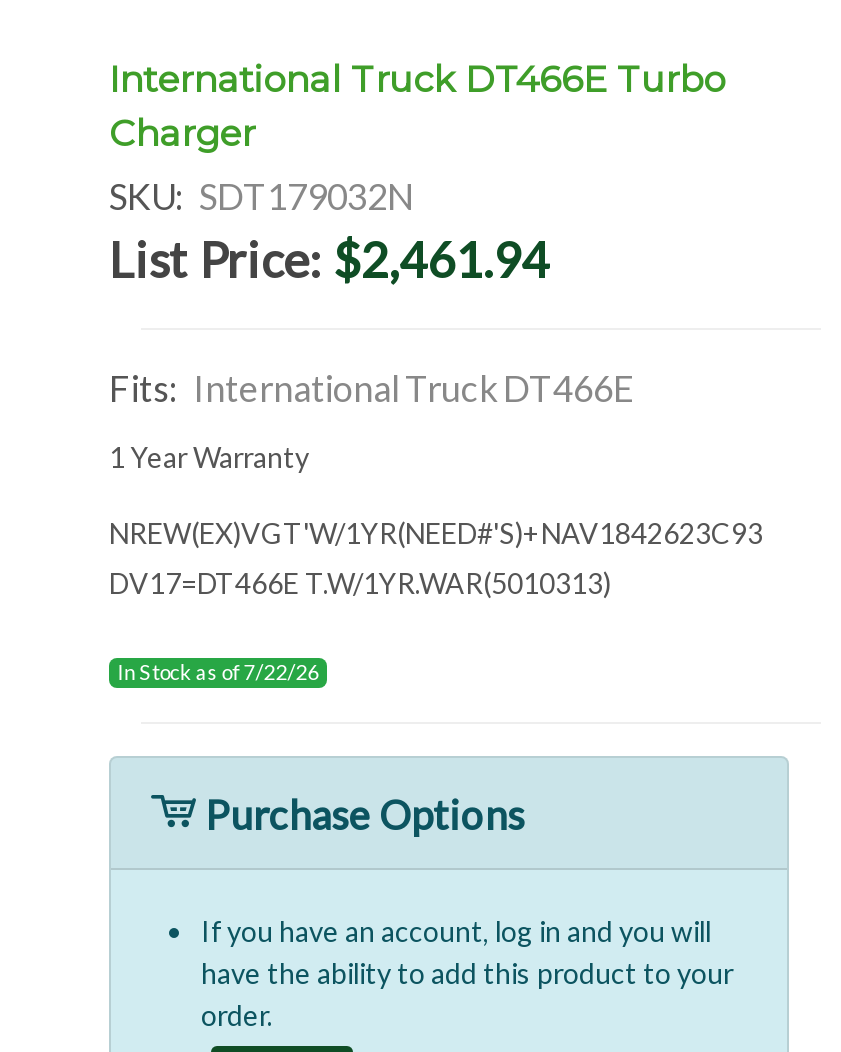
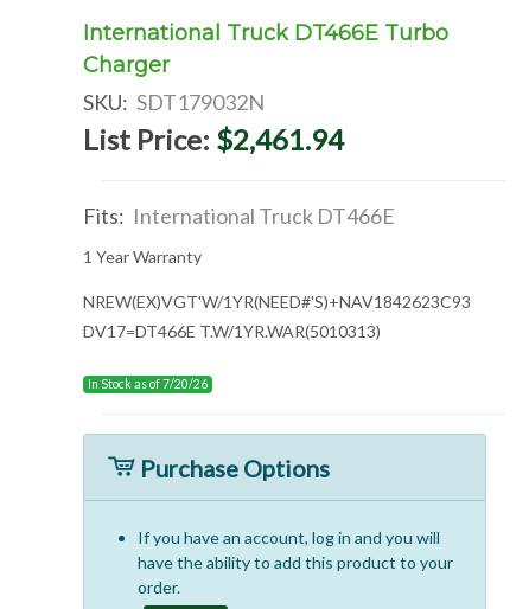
[117,660,319,684] In Stock as of 7/22/26 -> [88,377,208,391] In Stock as of 7/20/26

